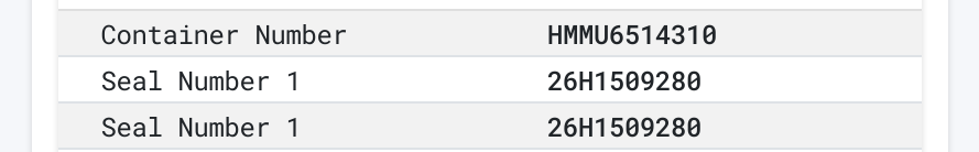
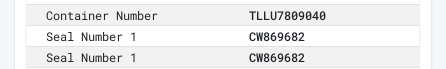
[547,16,717,51] HMMU6514310 -> [249,7,326,23] TLLU7809040
[547,62,701,97] 26H1509280 -> [249,28,305,44] CW869682
[547,108,701,143] 26H1509280 -> [249,49,305,65] CW869682

